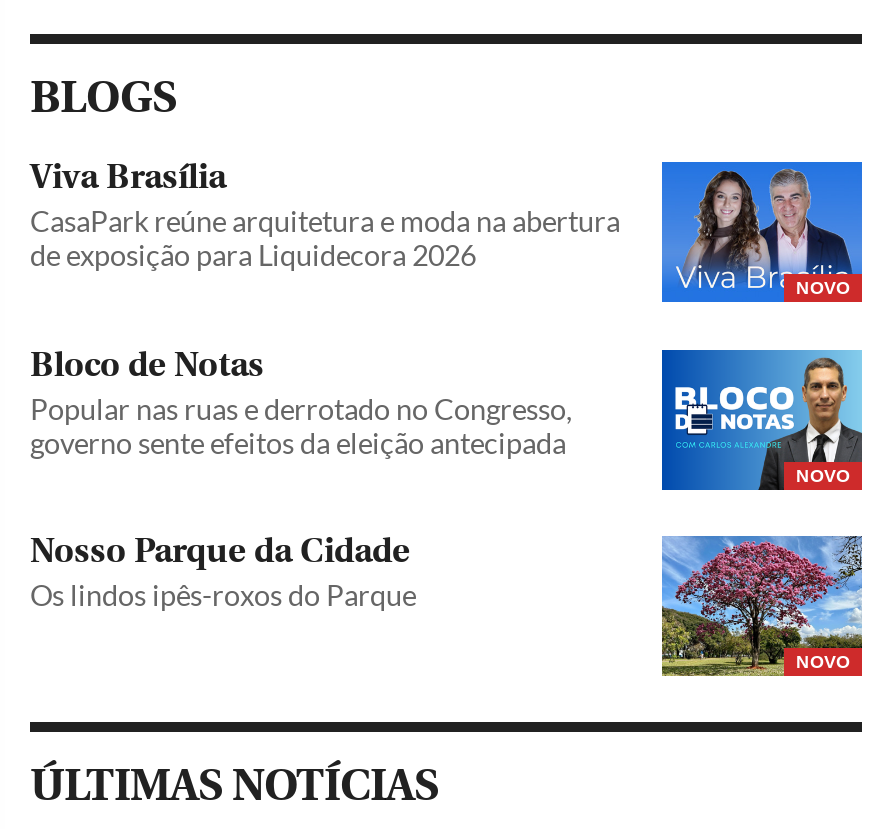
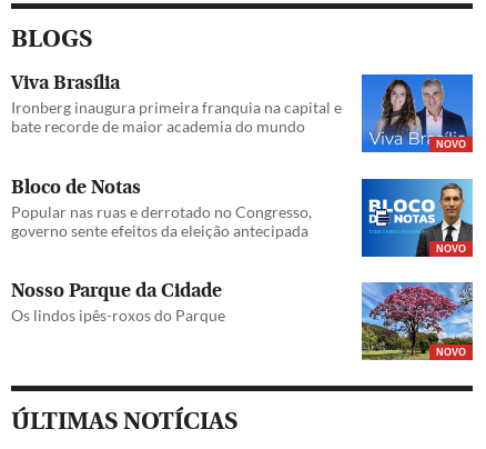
[30,205,620,273] CasaPark reúne arquitetura e moda na abertura | de exposição para Liquidecora 2026 -> [11,98,342,136] Ironberg inaugura primeira franquia na capital e | bate recorde de maior academia do mundo

